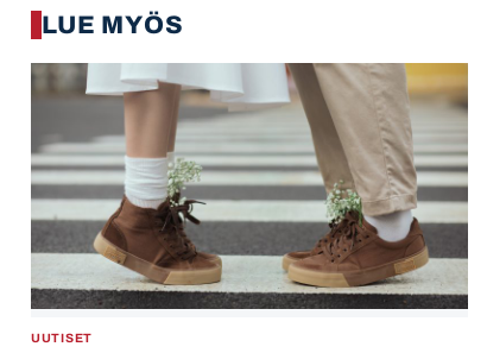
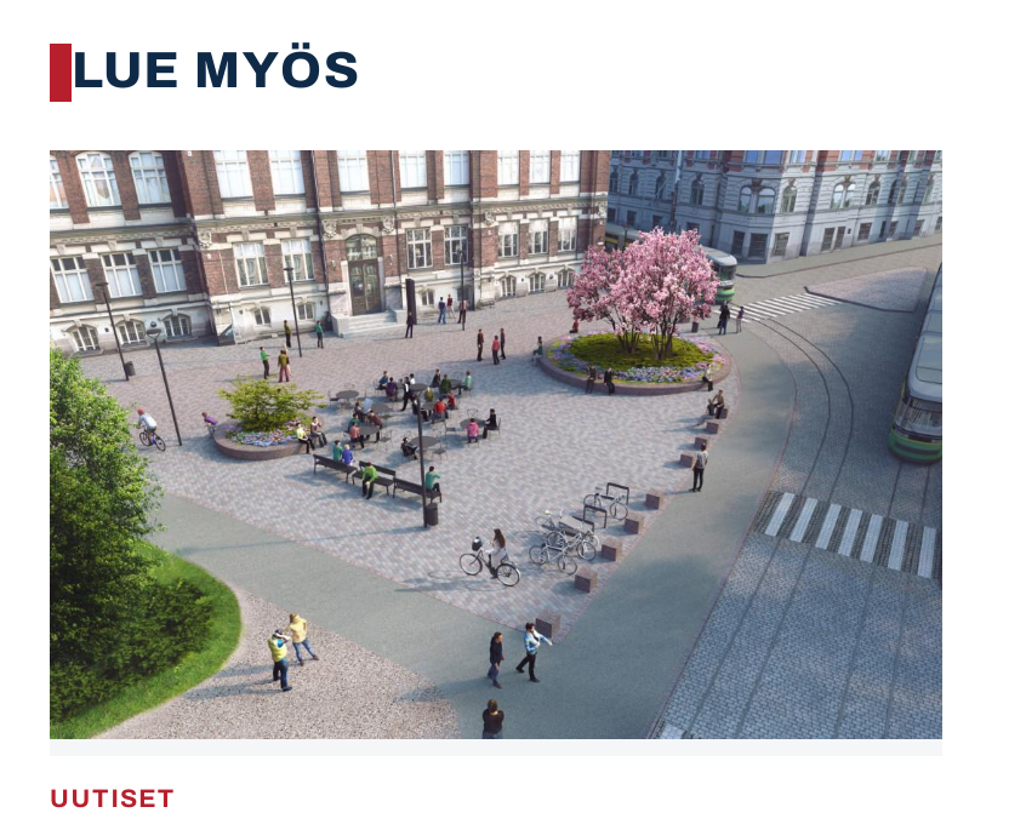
[31,62,469,310] [image] -> [47,148,945,742] [image]

